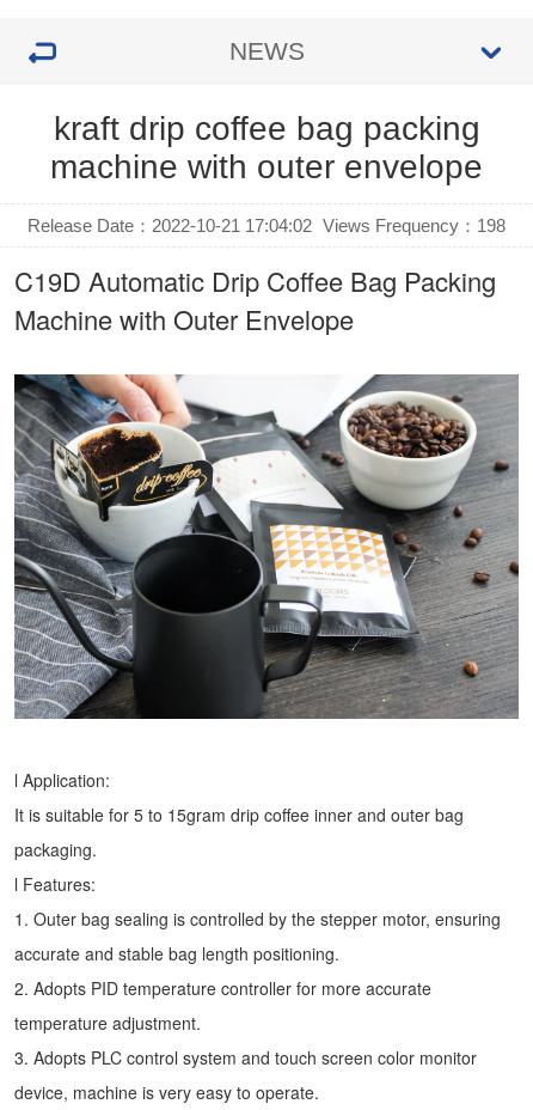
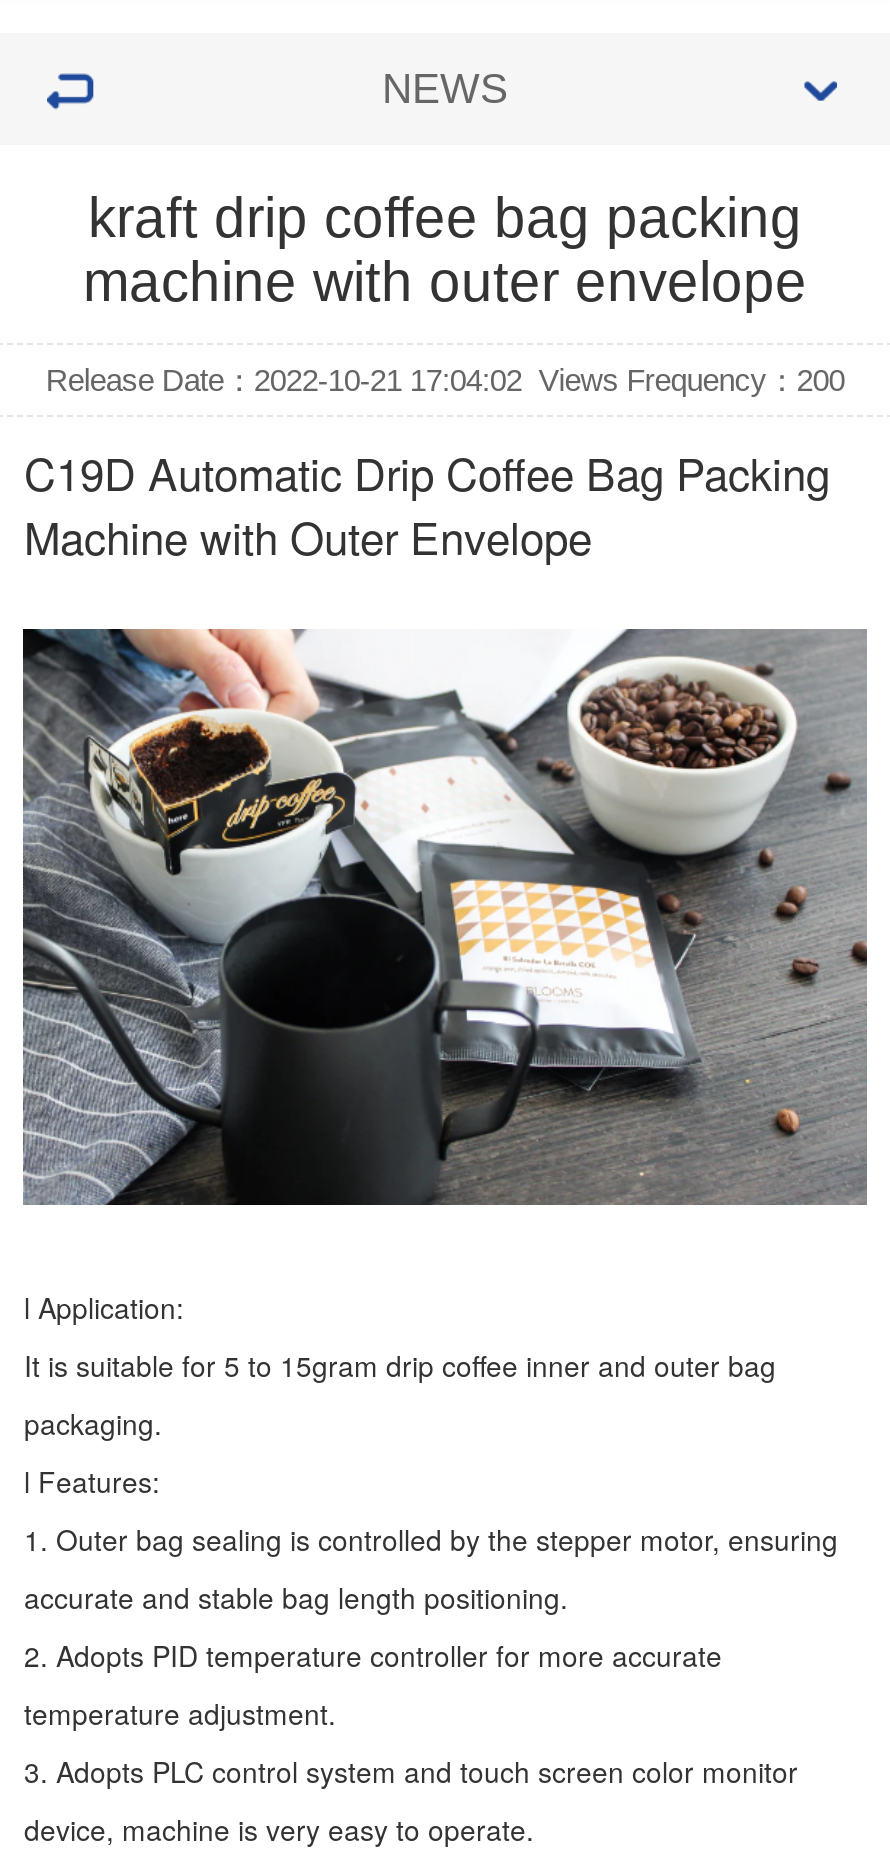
[28,215,505,236] Release Date：2022-10-21 17:04:02 Views Frequency：198 -> [46,363,844,397] Release Date：2022-10-21 17:04:02 Views Frequency：200

